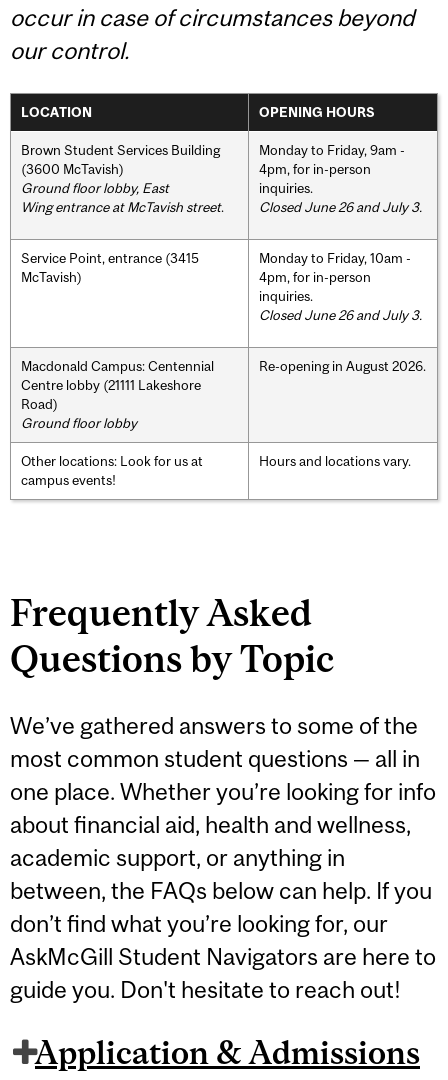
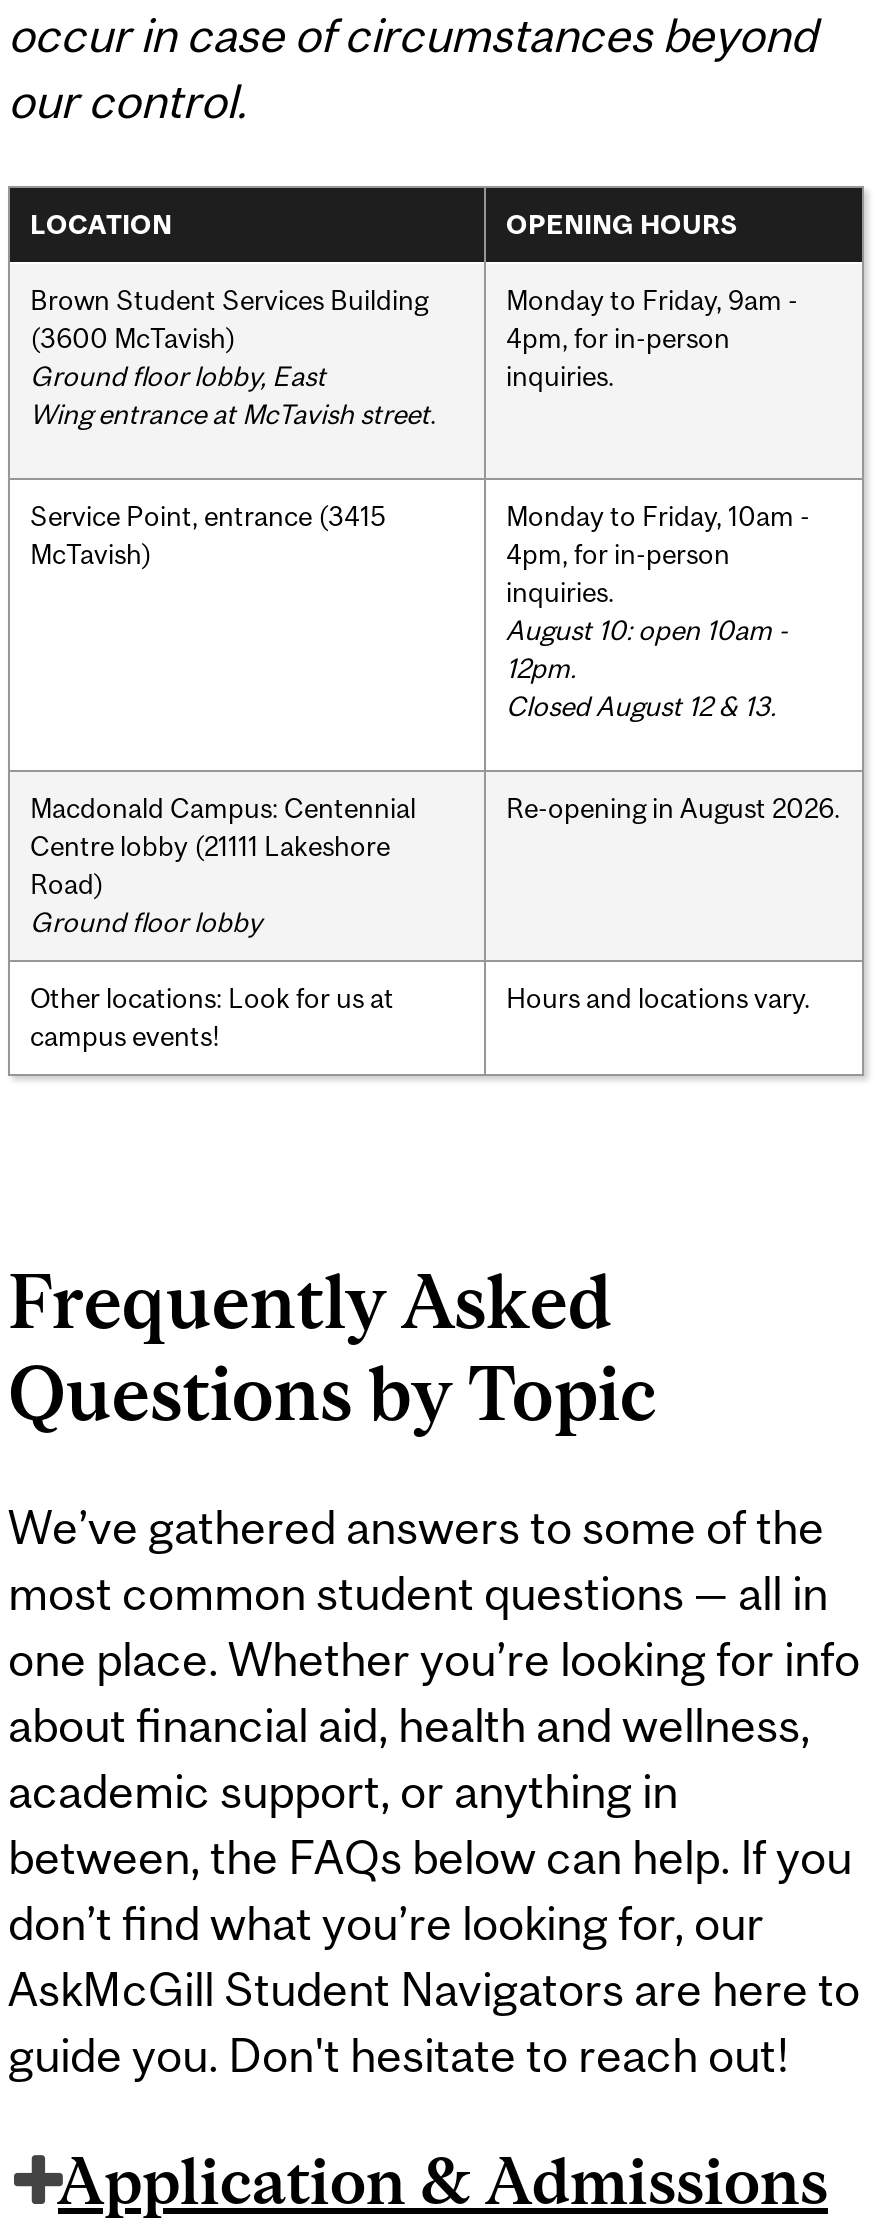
[259,199,422,215] Closed June 26 and July 3. -> none
[259,307,422,323] Closed June 26 and July 3. -> [506,613,788,721] August 10: open 10am - | 12pm. | Closed August 12 & 13.

